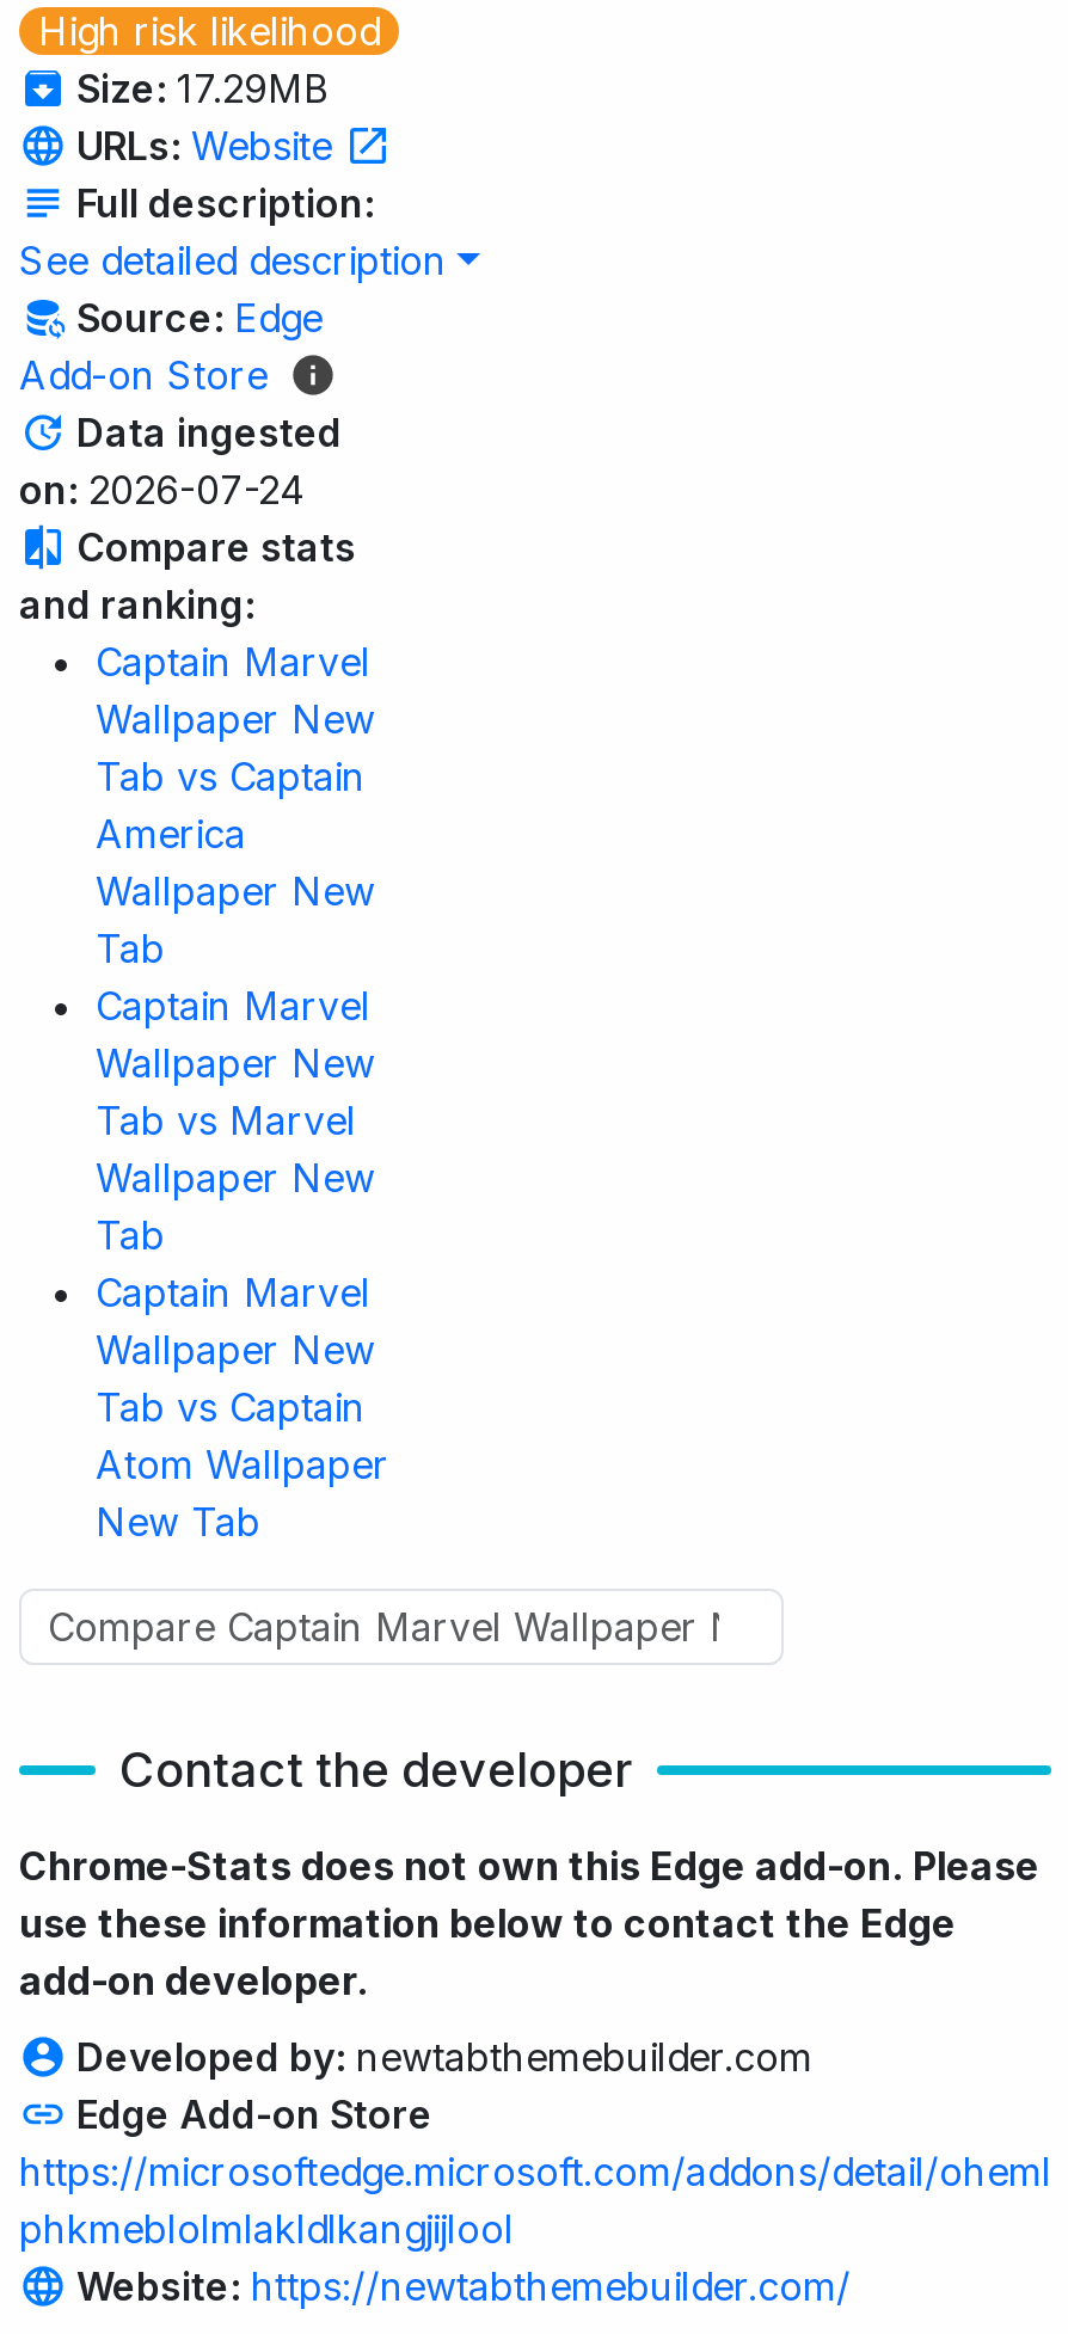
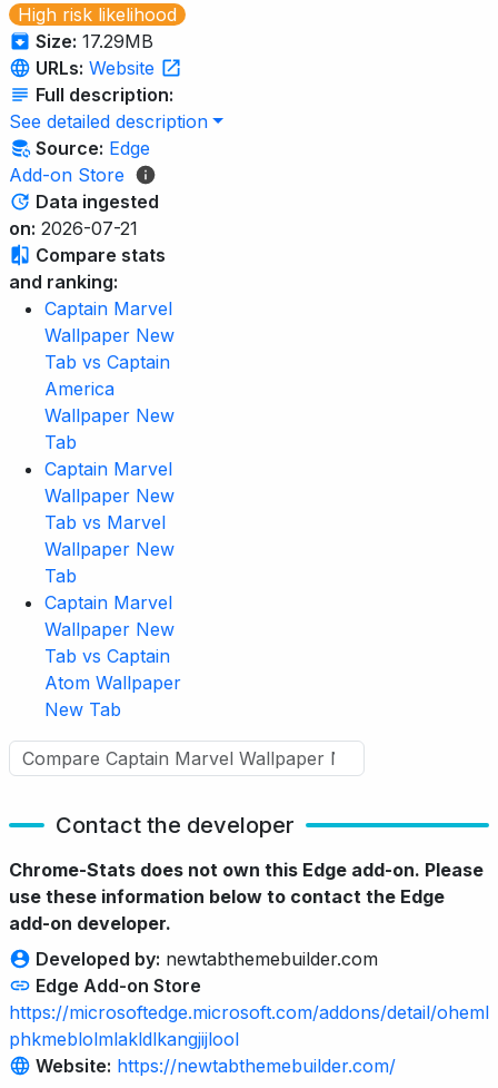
[19,465,306,513] on: 2026-07-24 -> [9,217,138,239] on: 2026-07-21

